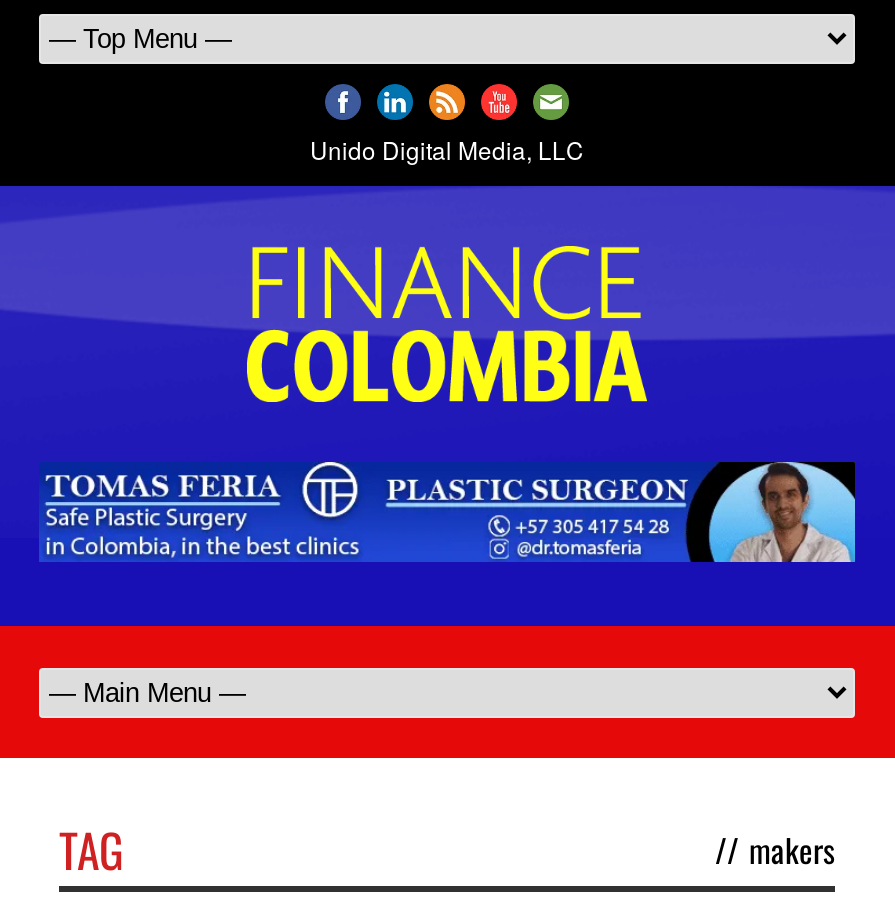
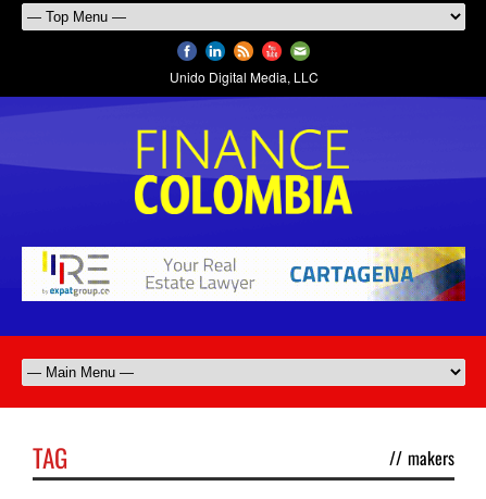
[39,460,857,564] [image] -> [21,246,466,302] [image]

